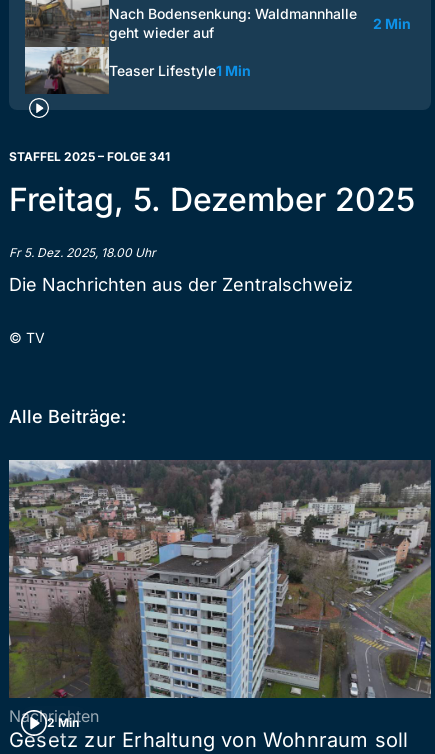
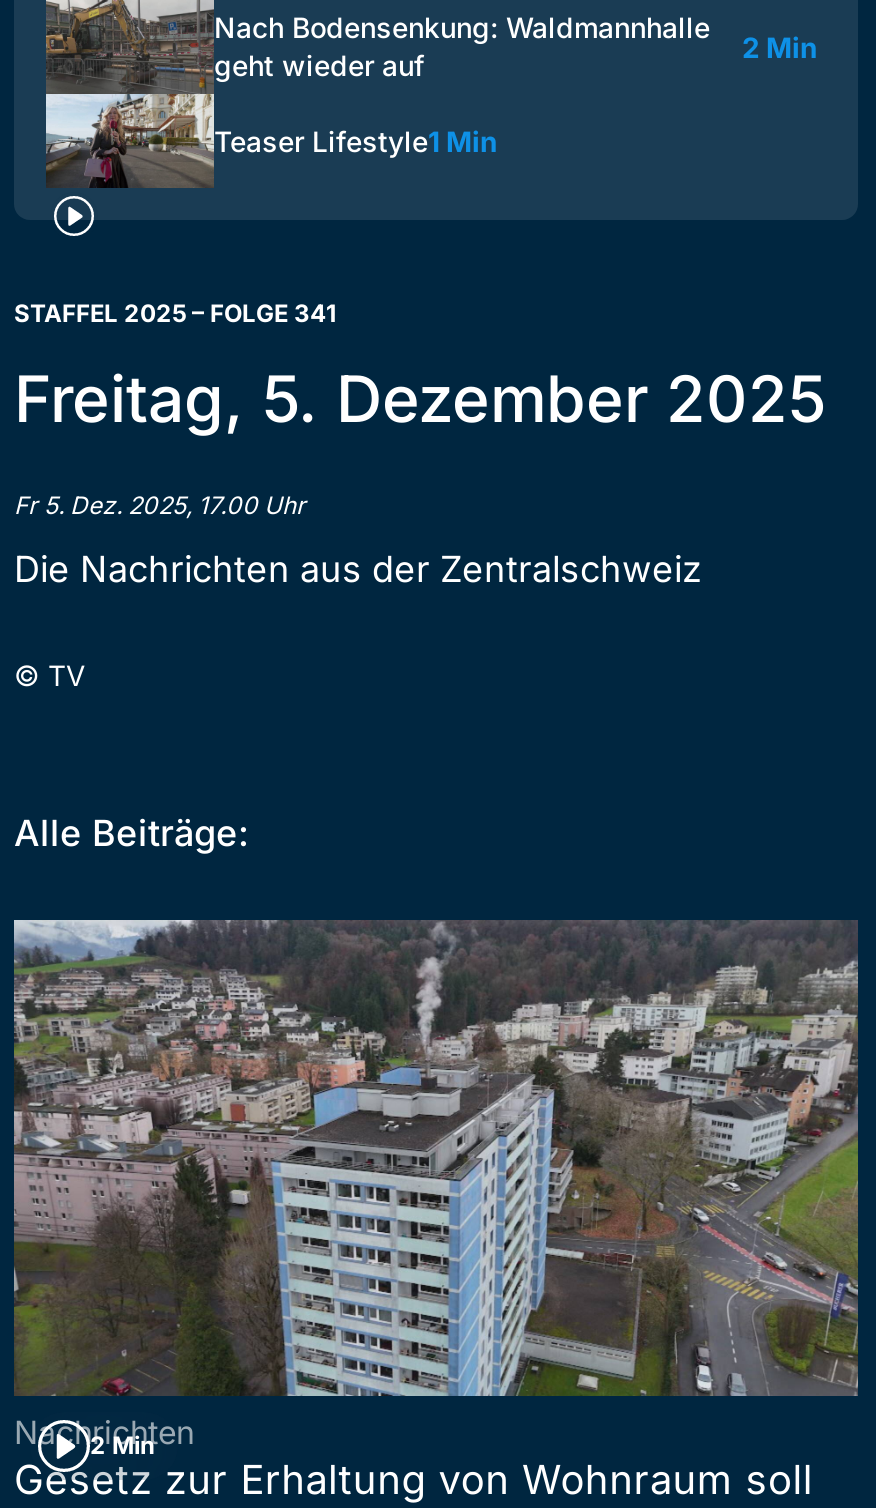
[9,245,156,260] Fr 5. Dez. 2025, 18.00 Uhr -> [14,490,306,520] Fr 5. Dez. 2025, 17.00 Uhr

